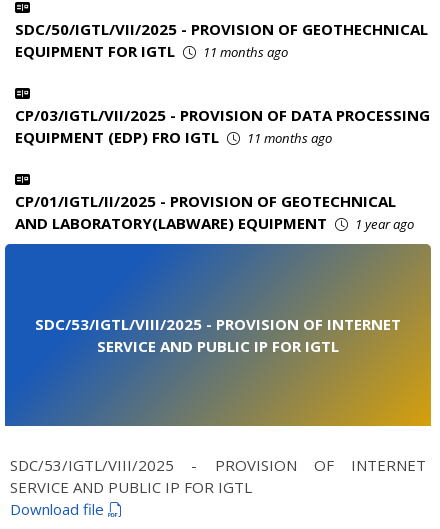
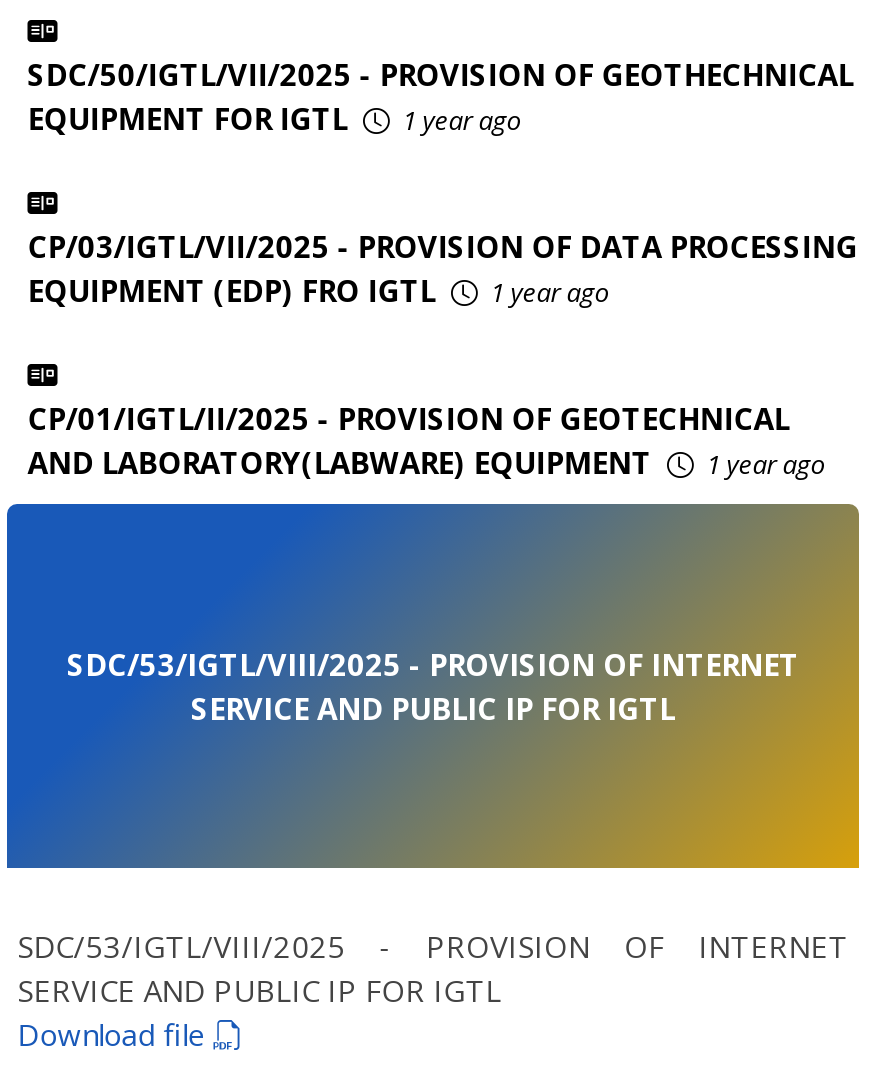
[15,41,288,61] EQUIPMENT FOR IGTL 11 months ago -> [27,98,521,138] EQUIPMENT FOR IGTL 1 year ago
[15,127,332,147] EQUIPMENT (EDP) FRO IGTL 11 months ago -> [27,270,609,310] EQUIPMENT (EDP) FRO IGTL 1 year ago

